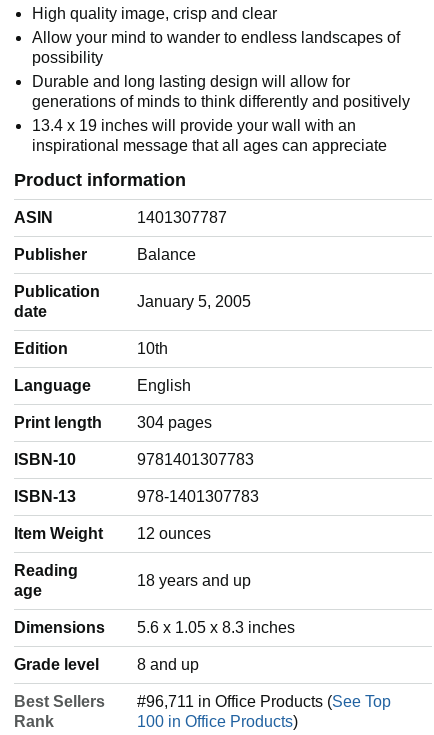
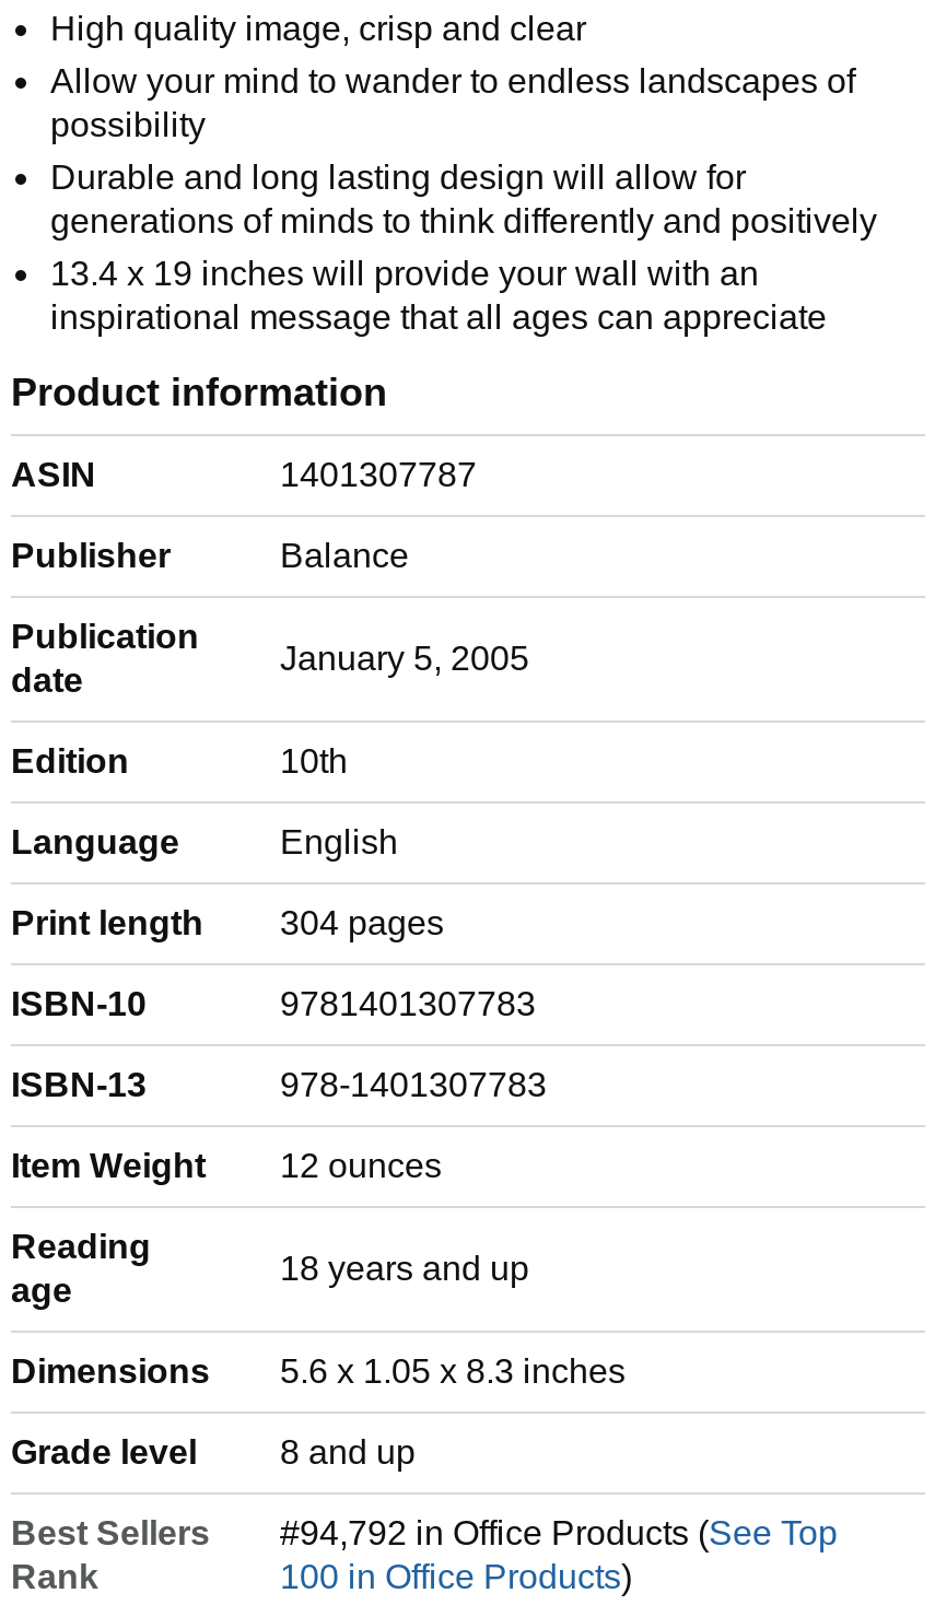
[137,693,391,710] #96,711 in Office Products (See Top -> [280,1514,838,1552] #94,792 in Office Products (See Top

